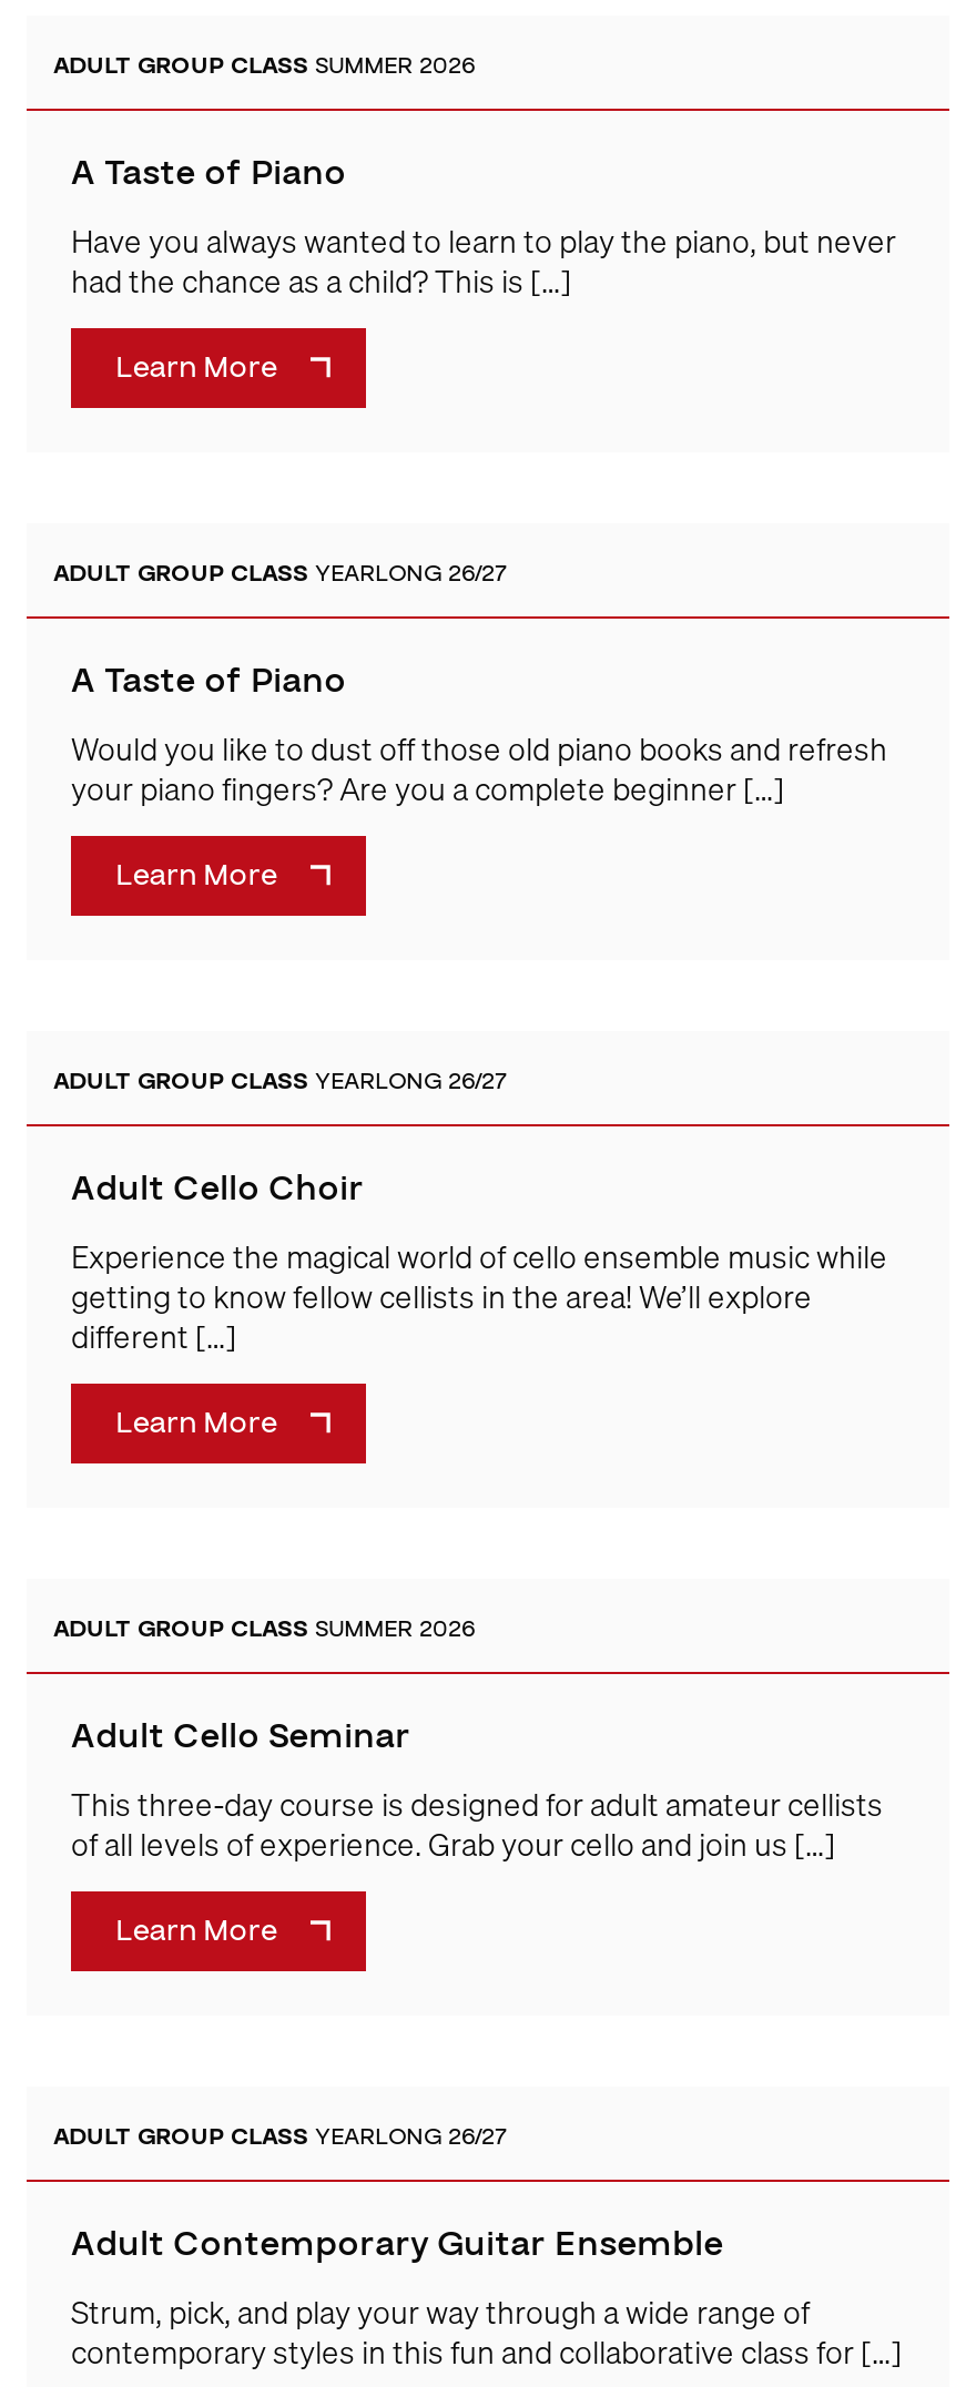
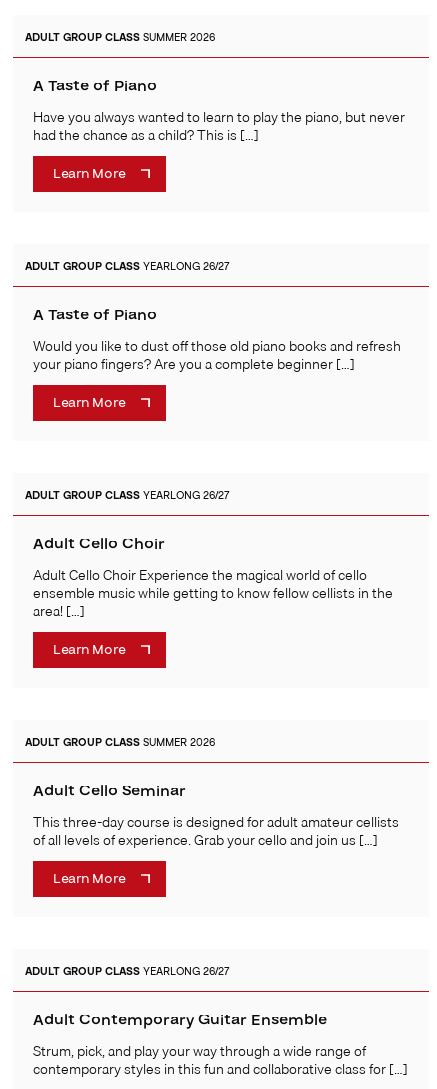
[71,1232,887,1361] Experience the magical world of cello ensemble music while | getting to know fellow cellists in the area! We’ll explore | different […] -> [33,564,393,622] Adult Cello Choir Experience the magical world of cello | ensemble music while getting to know fellow cellists in the | area! […]

